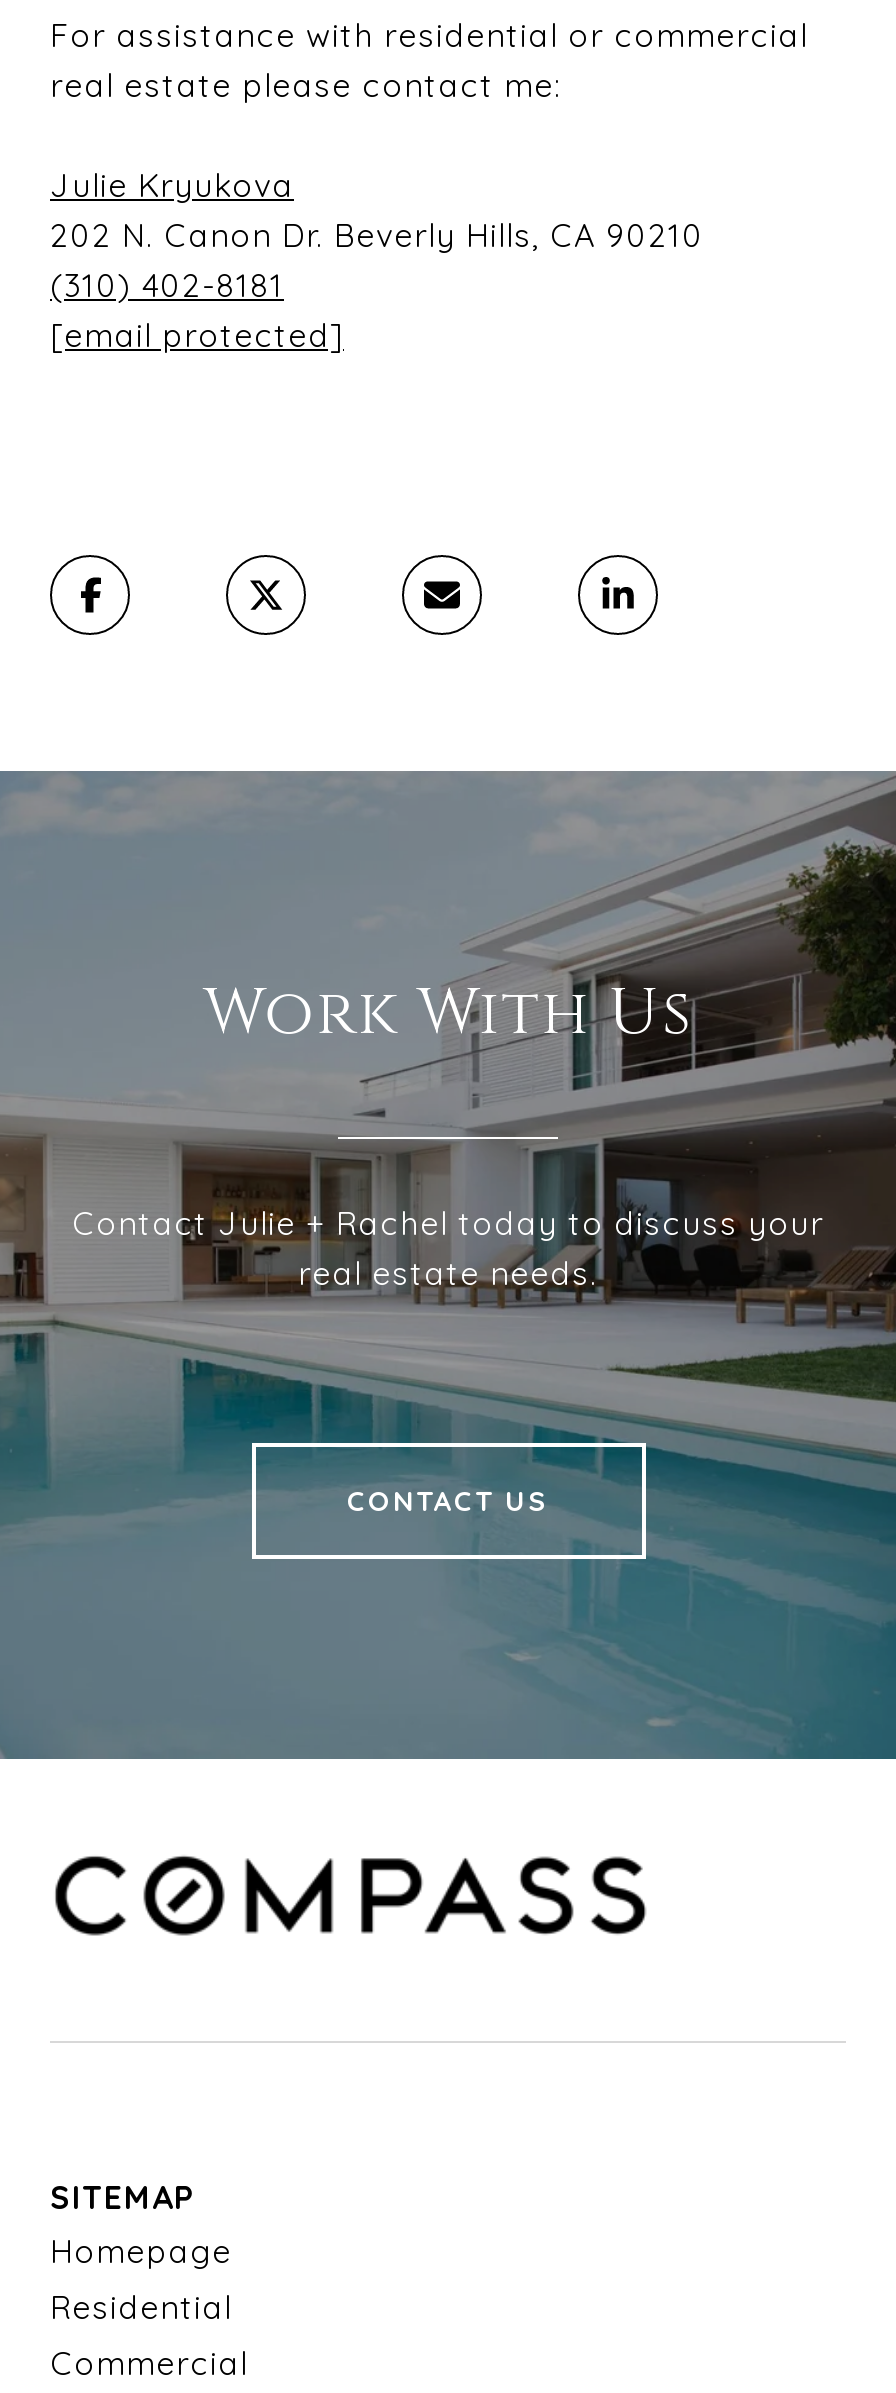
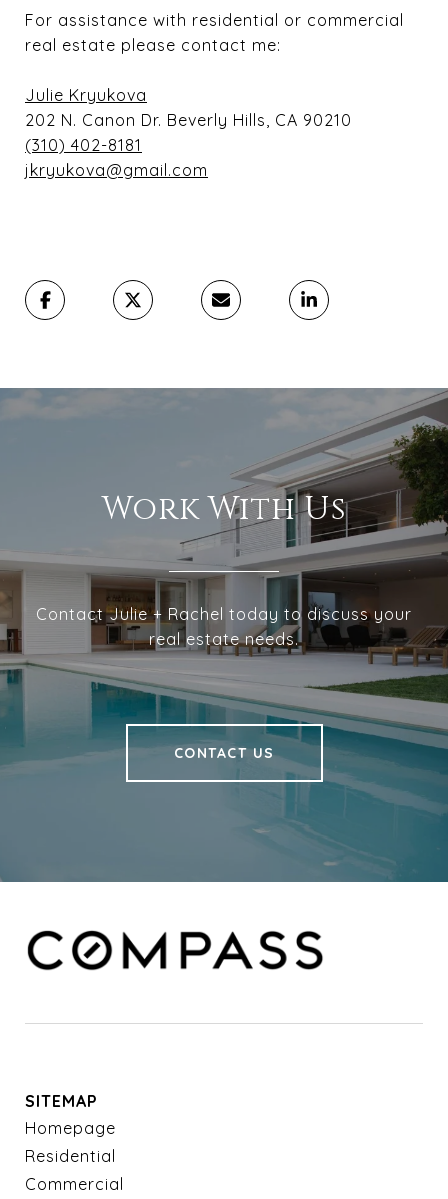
[50,315,344,355] [email protected] -> [25,160,208,180] jkryukova@gmail.com

